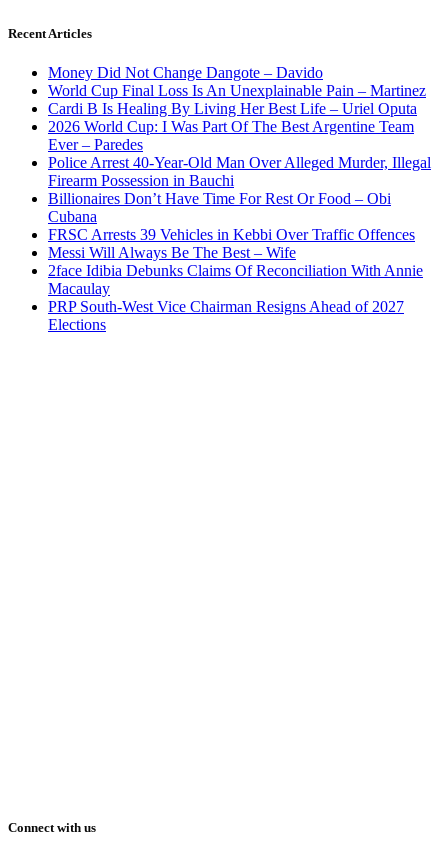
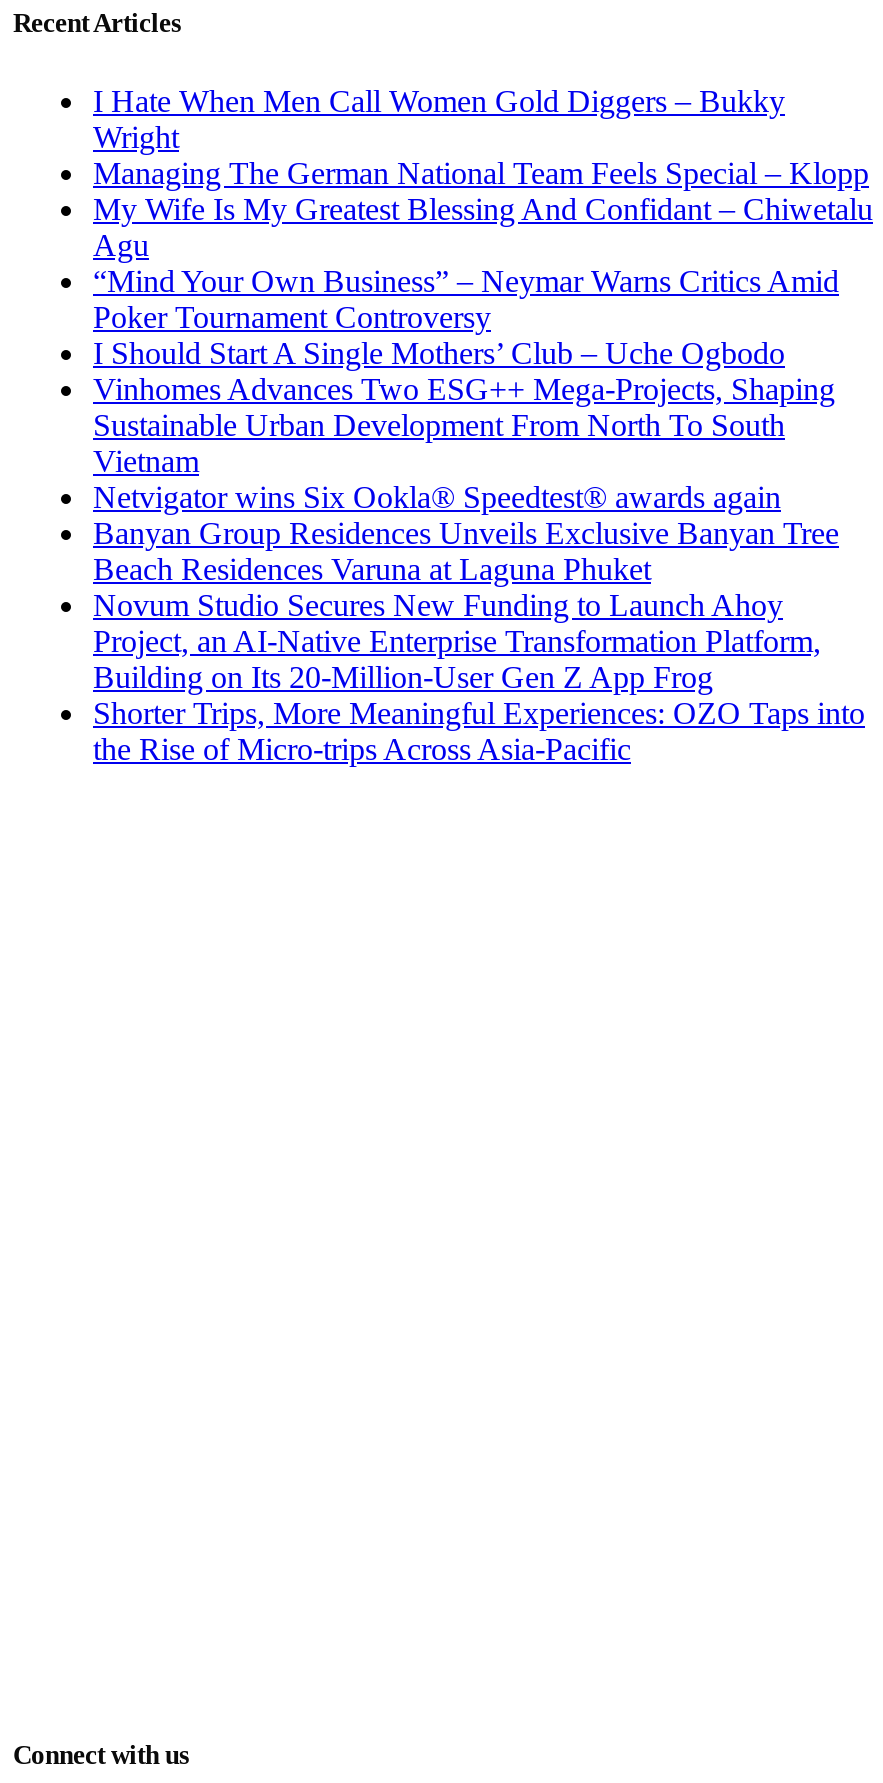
[48,64,431,333] Money Did Not Change Dangote – Davido | World Cup Final Loss Is An Unexplainable Pain – Martinez | Cardi B Is Healing By Living Her Best Life – Uriel Oputa | 2026 World Cup: I Was Part Of The Best Argentine Team | Ever – Paredes | Police Arrest 40-Year-Old Man Over Alleged Murder, Illegal | Firearm Possession in Bauchi | Billionaires Don’t Have Time For Rest Or Food – Obi | Cubana | FRSC Arrests 39 Vehicles in Kebbi Over Traffic Offences | Messi Will Always Be The Best – Wife | 2face Idibia Debunks Claims Of Reconciliation With Annie | Macaulay | PRP South-West Vice Chairman Resigns Ahead of 2027 | Elections -> [93,84,873,766] I Hate When Men Call Women Gold Diggers – Bukky | Wright | Managing The German National Team Feels Special – Klopp | My Wife Is My Greatest Blessing And Confidant – Chiwetalu | Agu | “Mind Your Own Business” – Neymar Warns Critics Amid | Poker Tournament Controversy | I Should Start A Single Mothers’ Club – Uche Ogbodo | Vinhomes Advances Two ESG++ Mega-Projects, Shaping | Sustainable Urban Development From North To South | Vietnam | Netvigator wins Six Ookla® Speedtest® awards again | Banyan Group Residences Unveils Exclusive Banyan Tree | Beach Residences Varuna at Laguna Phuket | Novum Studio Secures New Funding to Launch Ahoy | Project, an AI-Native Enterprise Transformation Platform, | Building on Its 20-Million-User Gen Z App Frog | Shorter Trips, More Meaningful Experiences: OZO Taps into | the Rise of Micro-trips Across Asia-Pacific

